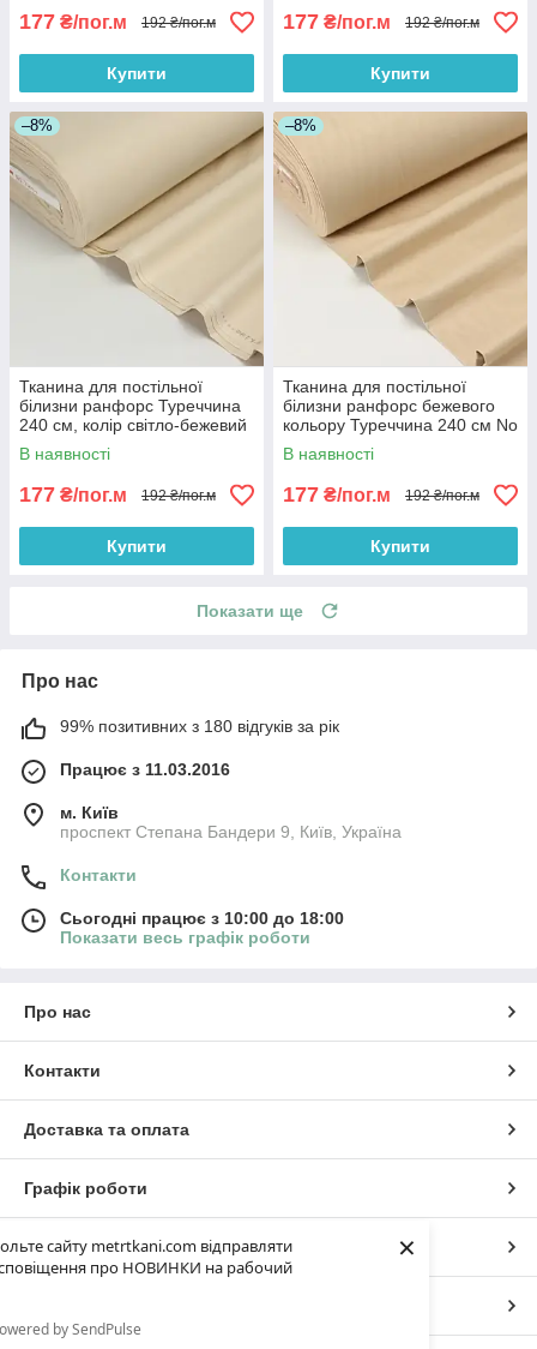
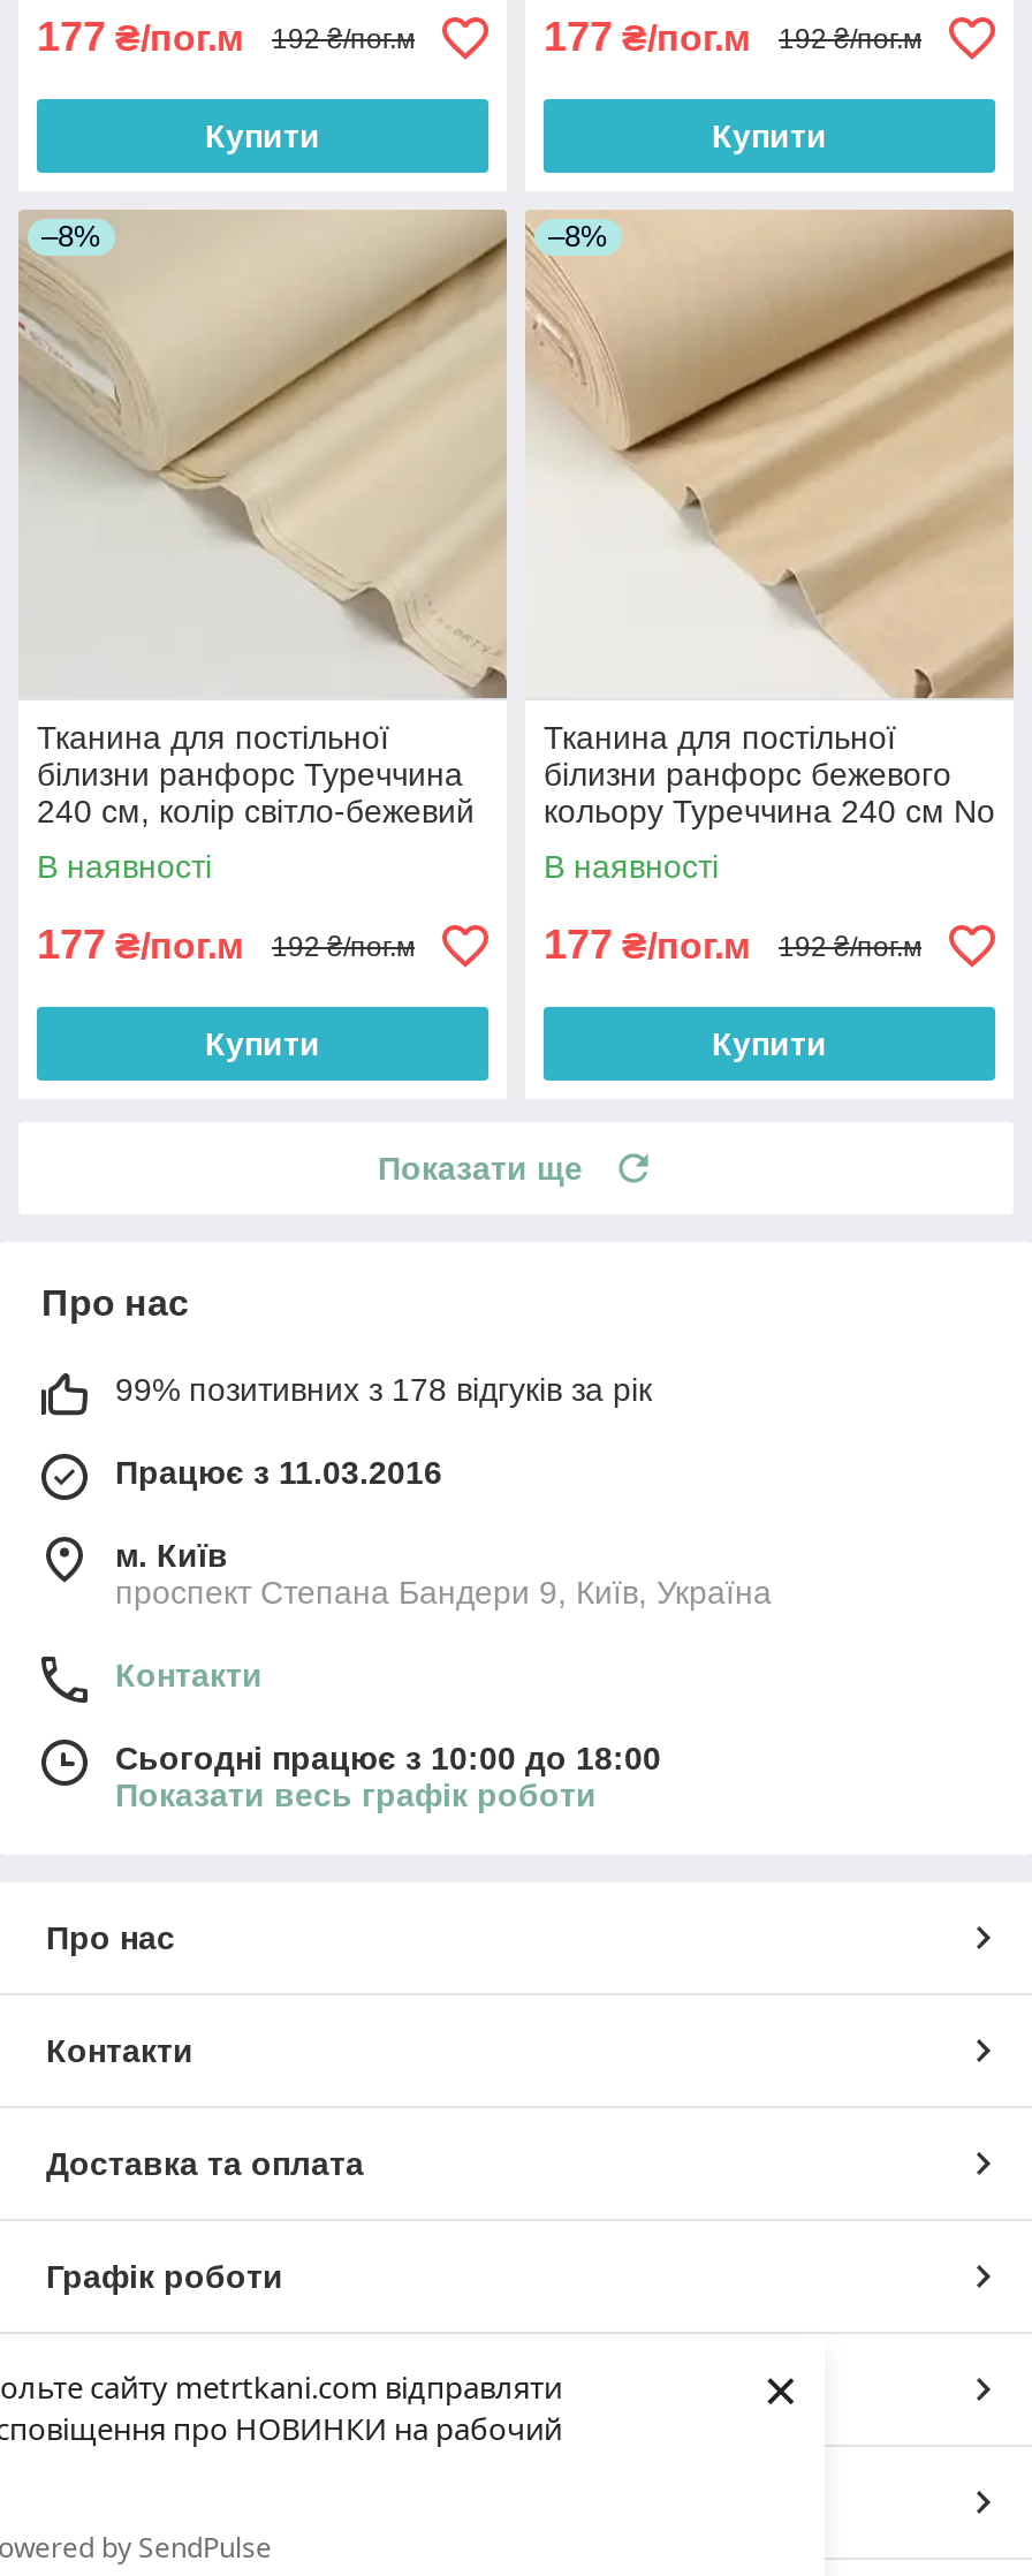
[60,717,339,736] 99% позитивних з 180 відгуків за рік -> [115,1372,652,1409] 99% позитивних з 178 відгуків за рік

